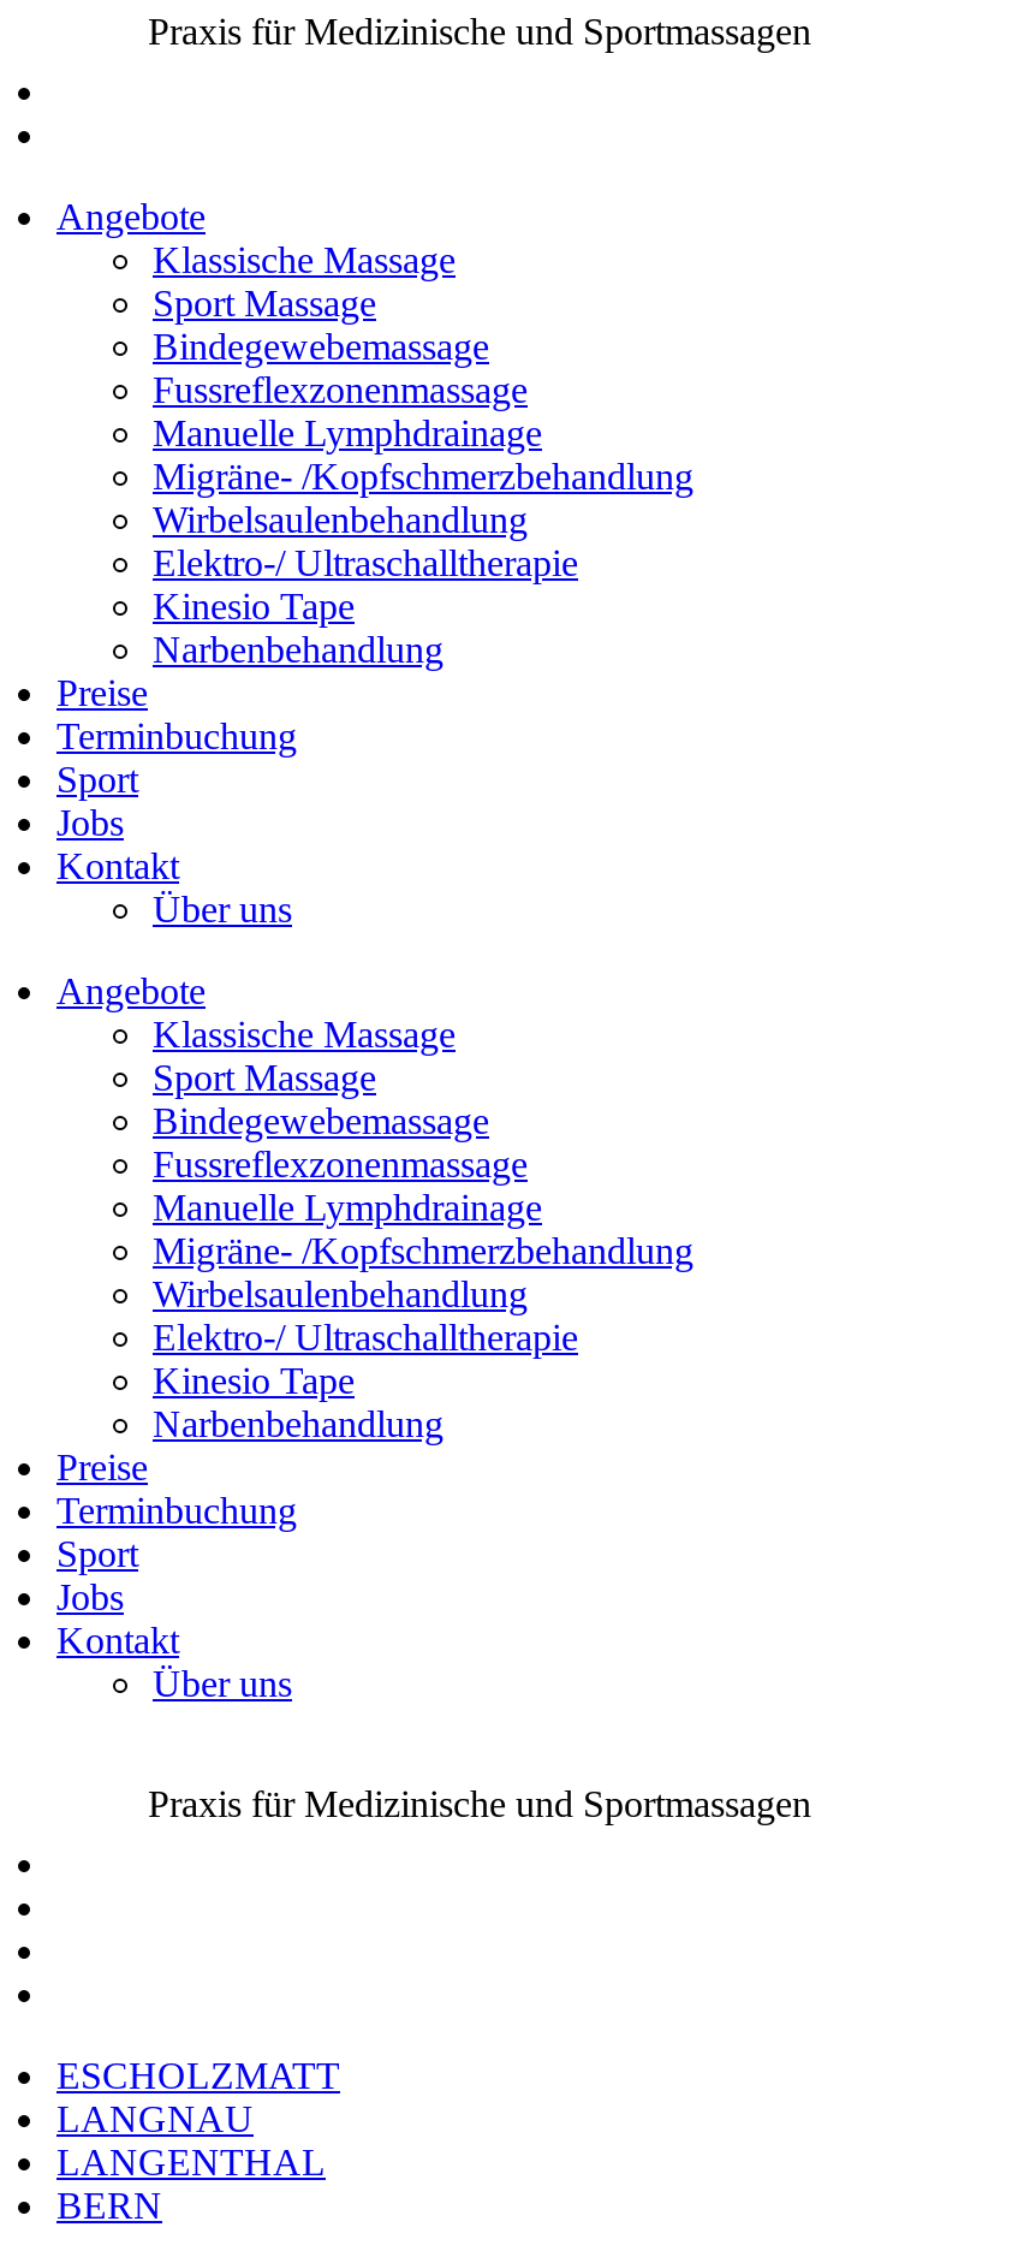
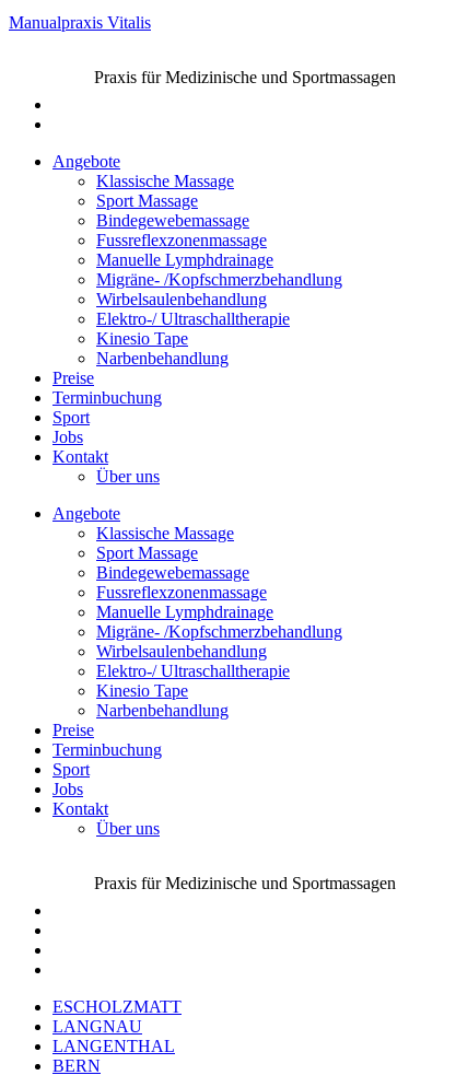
none -> [9,13,151,32] Manualpraxis Vitalis

